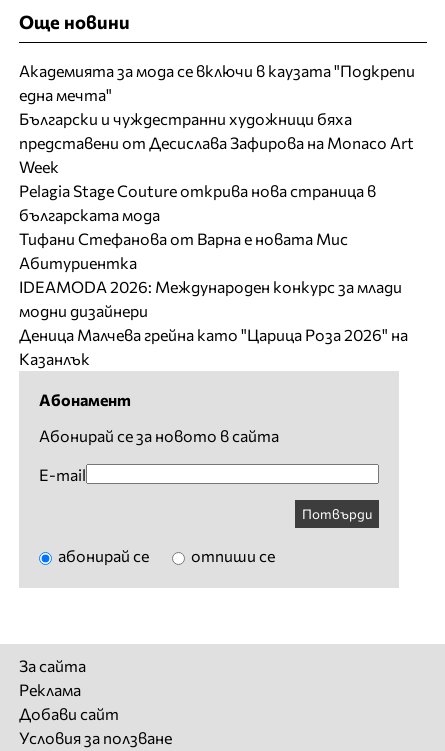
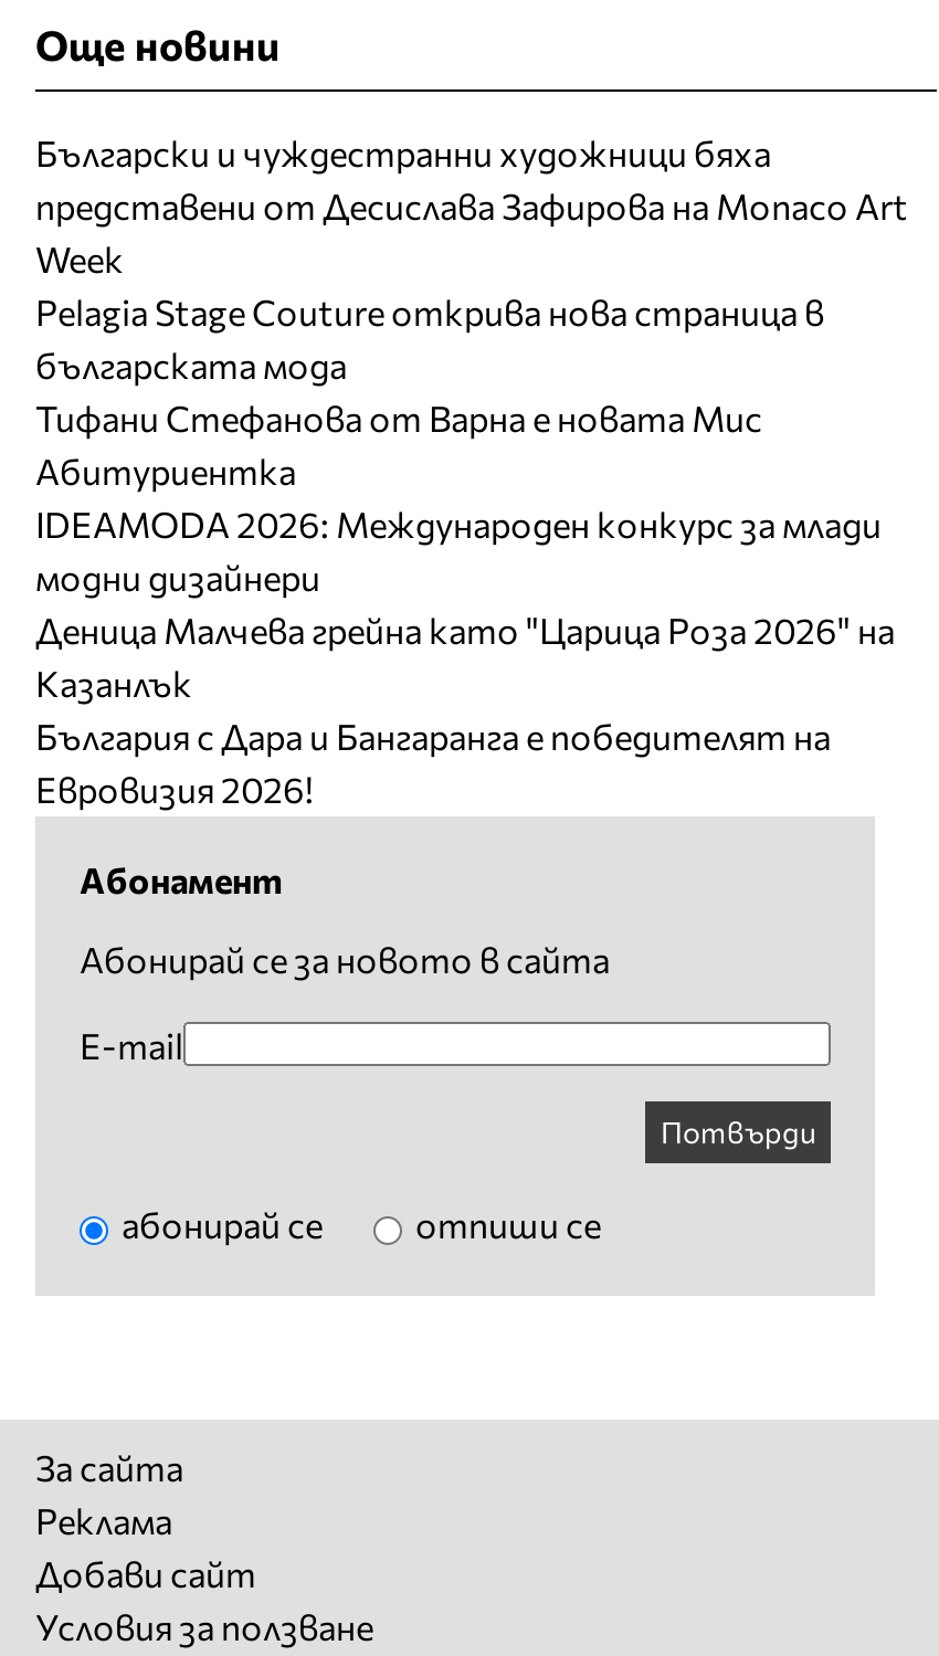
[19,61,415,104] Академията за мода се включи в каузата "Подкрепи | една мечта" -> none
moved [19,109,414,368] -> [35,132,908,705]: Български и чуждестранни художници бяха | представени от Десислава Зафирова на Monaco Art | Week | ... | Деница Малчева грейна като "Царица Роза 2026" на | Казанлък
none -> [35,716,831,811] България с Дара и Бангаранга е победителят на | Евровизия 2026!

